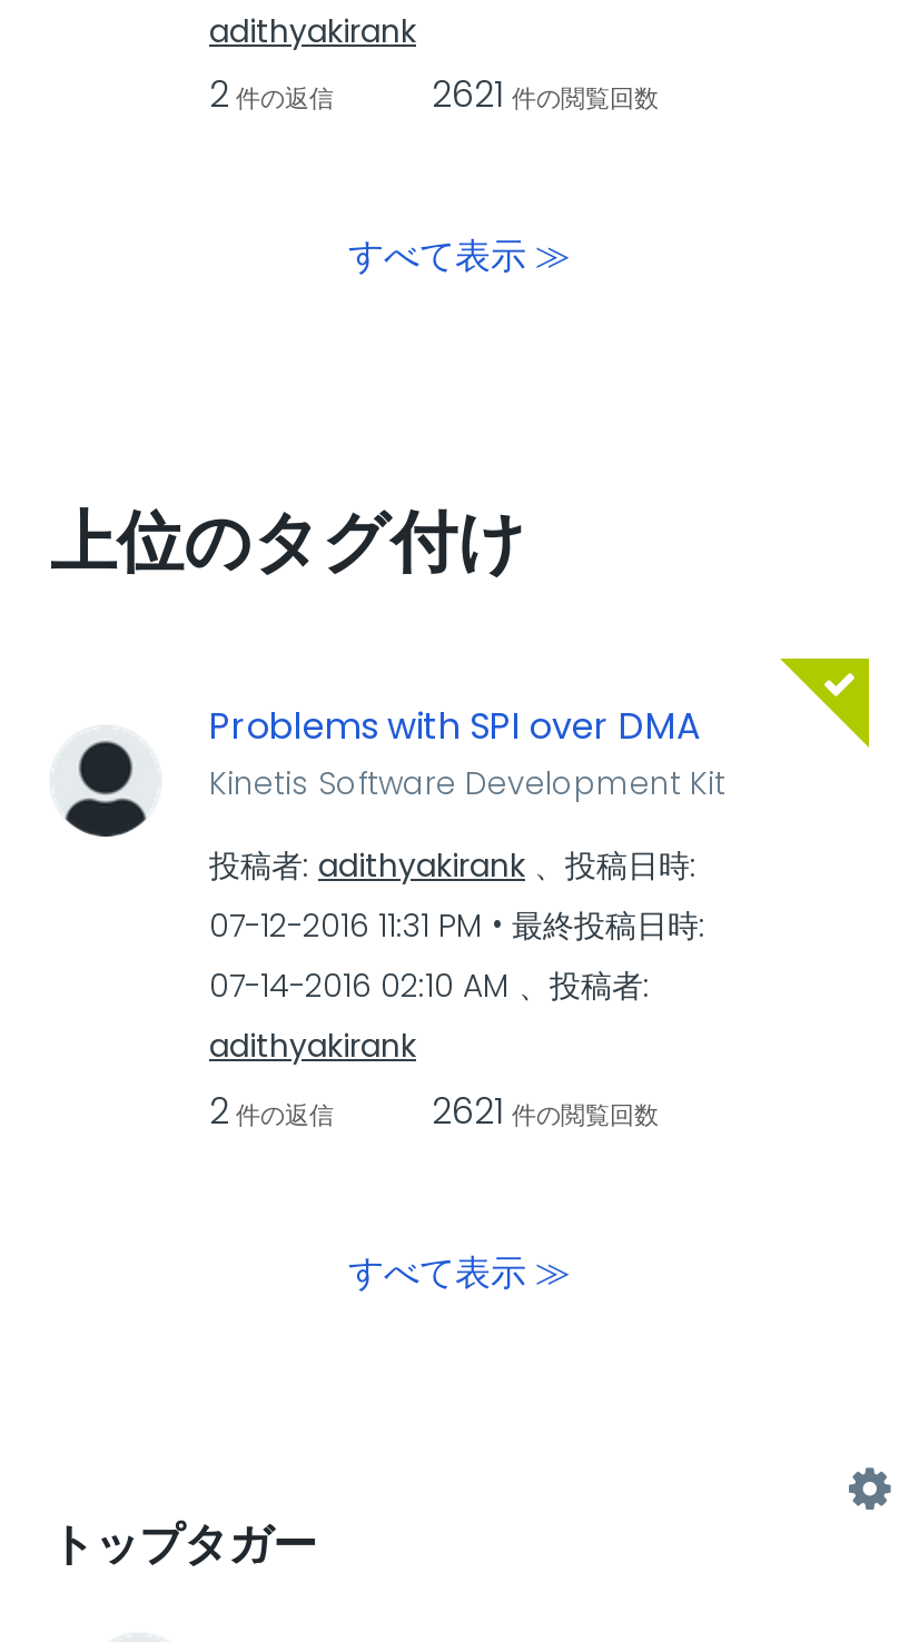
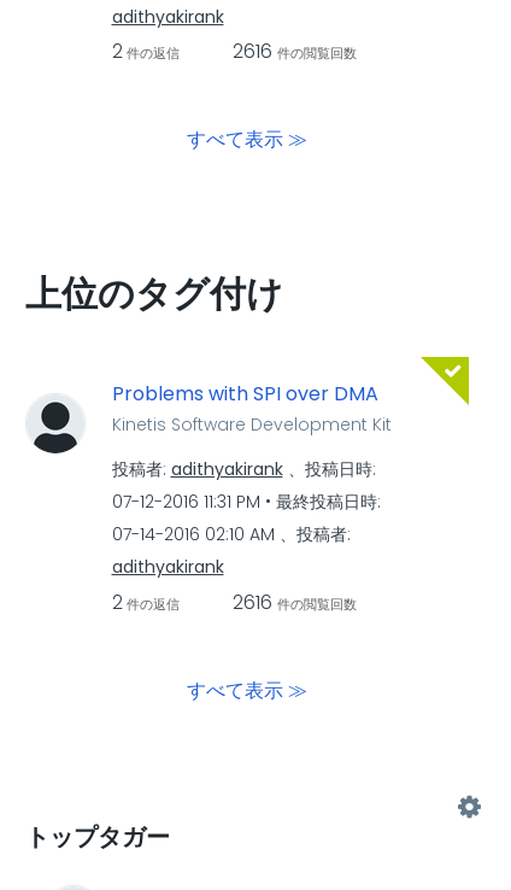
[432,69,659,120] 2621 件の閲覧回数 -> [232,37,356,65] 2616 件の閲覧回数
[432,1085,659,1136] 2621 件の閲覧回数 -> [232,588,356,616] 2616 件の閲覧回数

